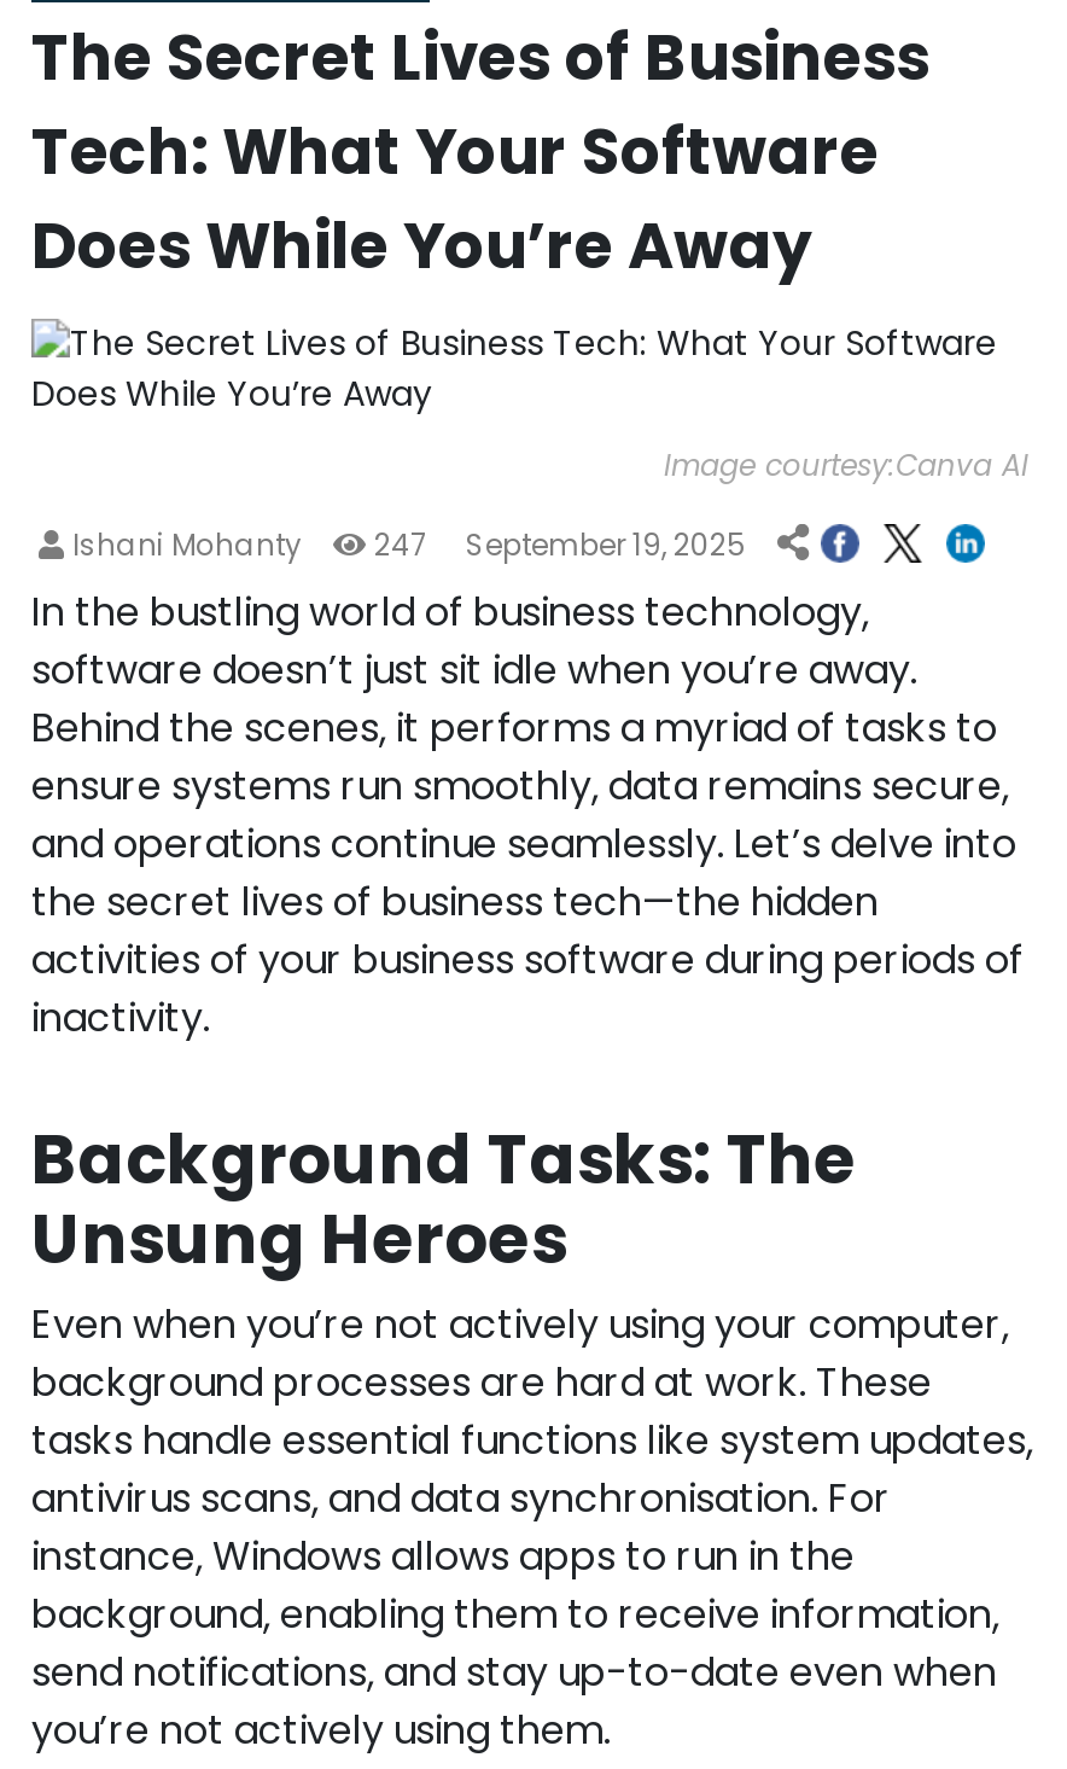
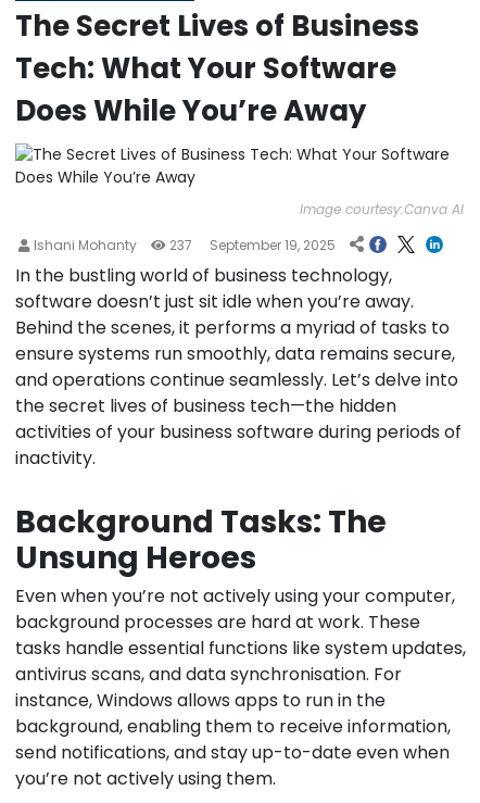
[65,525,746,566] Ishani Mohanty 247 September 19, 2025 -> [30,236,336,254] Ishani Mohanty 237 September 19, 2025

